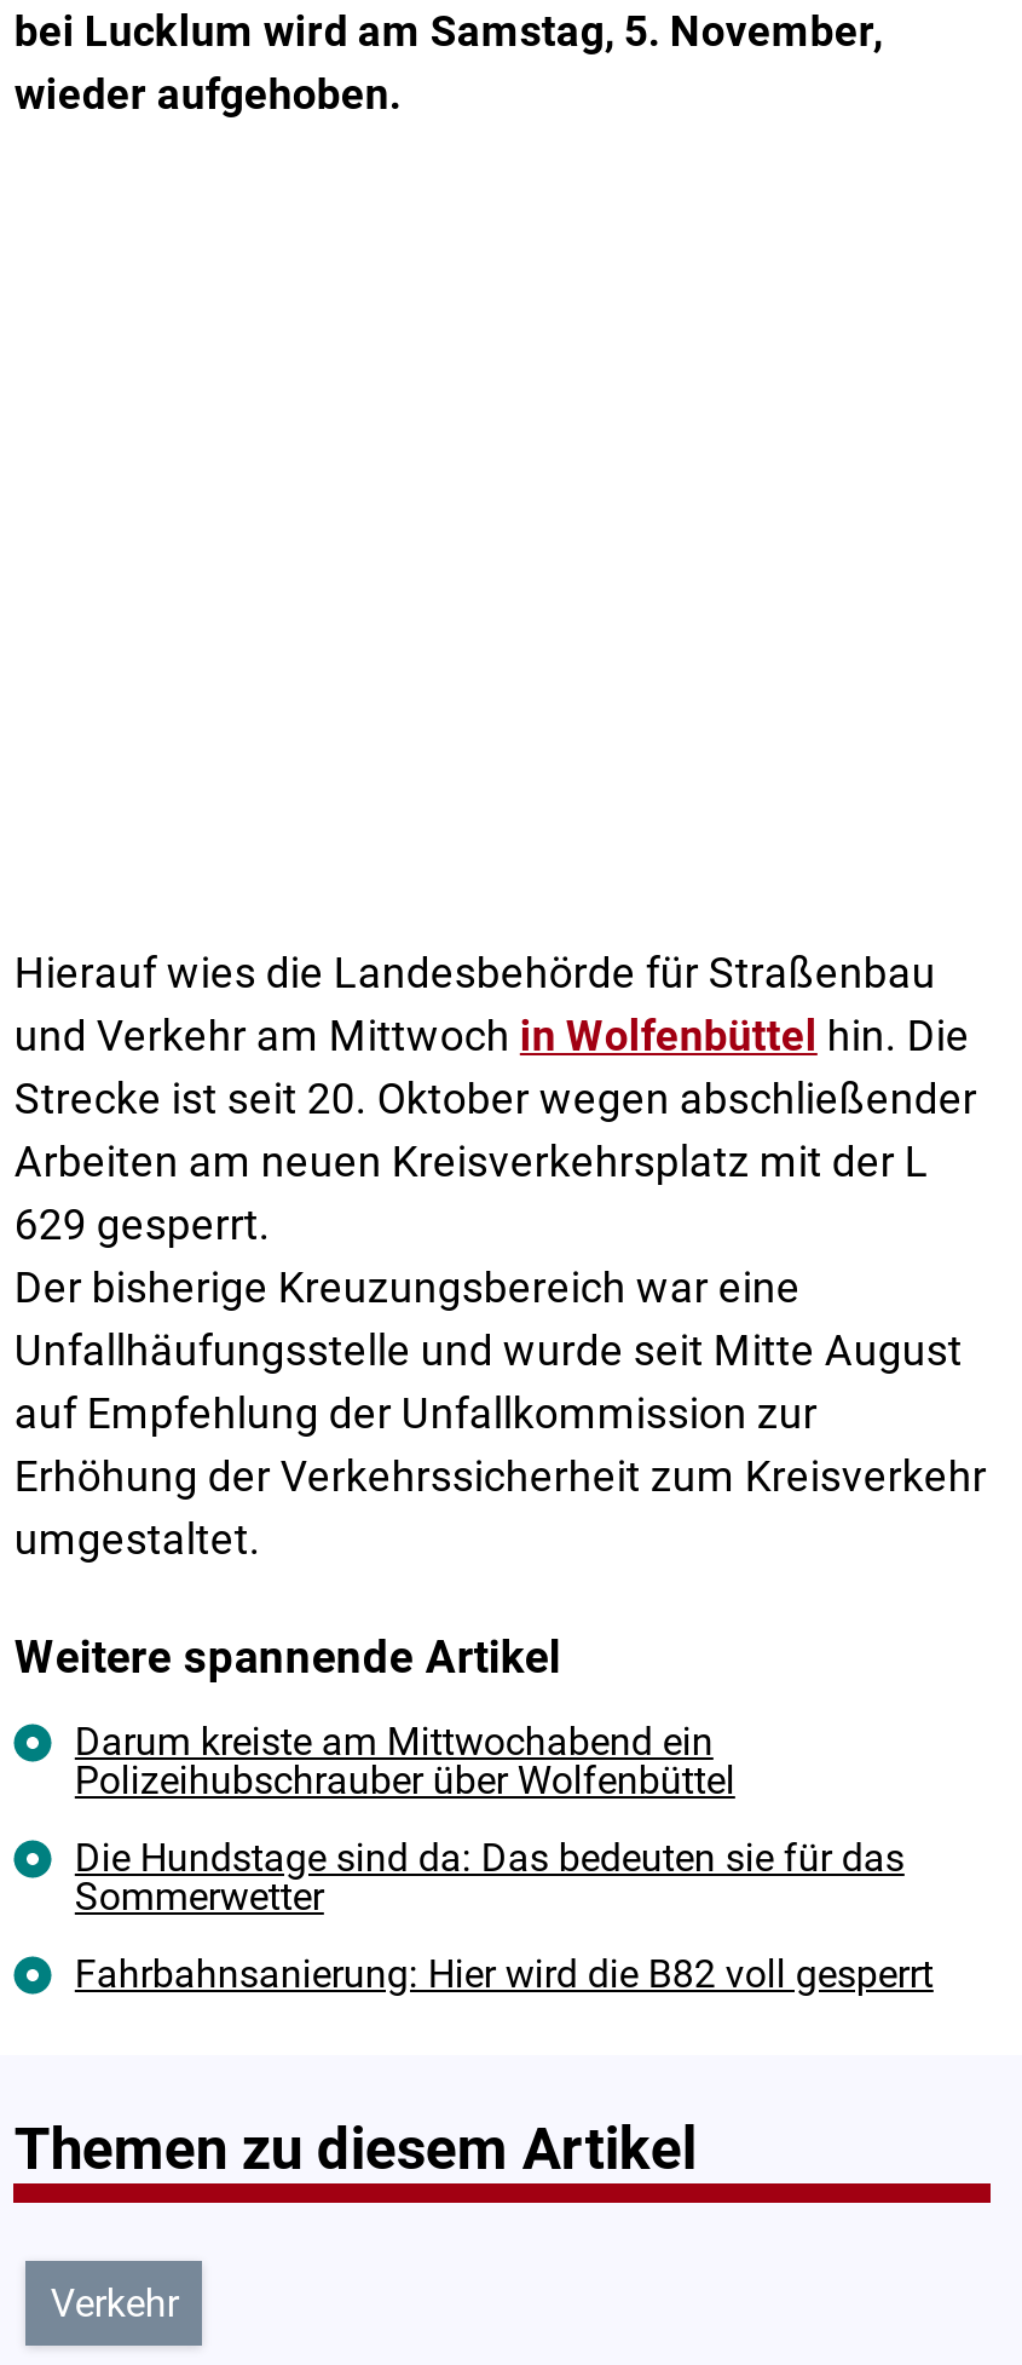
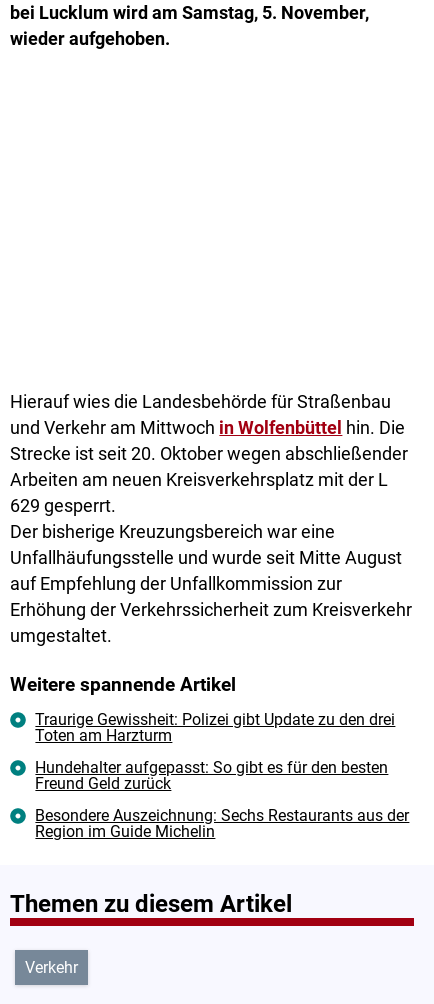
[75,1719,735,1804] Darum kreiste am Mittwochabend ein | Polizeihubschrauber über Wolfenbüttel -> [35,710,395,745] Traurige Gewissheit: Polizei gibt Update zu den drei | Toten am Harzturm
[75,1836,904,1920] Die Hundstage sind da: Das bedeuten sie für das | Sommerwetter -> [35,758,388,793] Hundehalter aufgepasst: So gibt es für den besten | Freund Geld zurück
[75,1952,933,1998] Fahrbahnsanierung: Hier wird die B82 voll gesperrt -> [35,806,409,841] Besondere Auszeichnung: Sechs Restaurants aus der | Region im Guide Michelin

